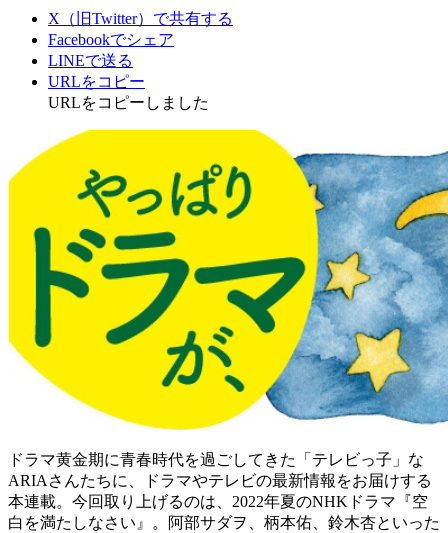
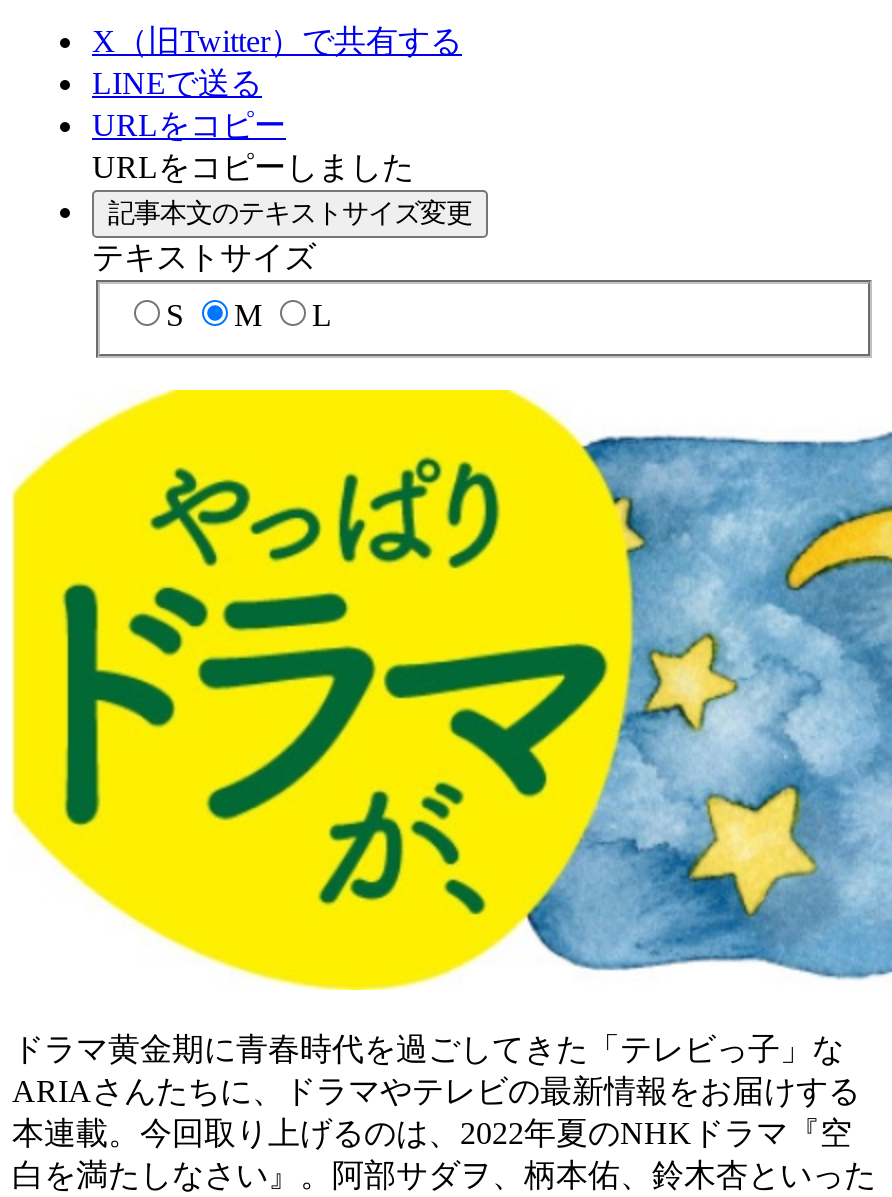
[48,31,174,48] Facebookでシェア -> none
moved [48,52,209,111] -> [92,65,414,183]: LINEで送る | URLをコピー | URLをコピーしました
none -> [92,197,472,332] 記事本文のテキストサイズ変更 | テキストサイズ | S | M | L

